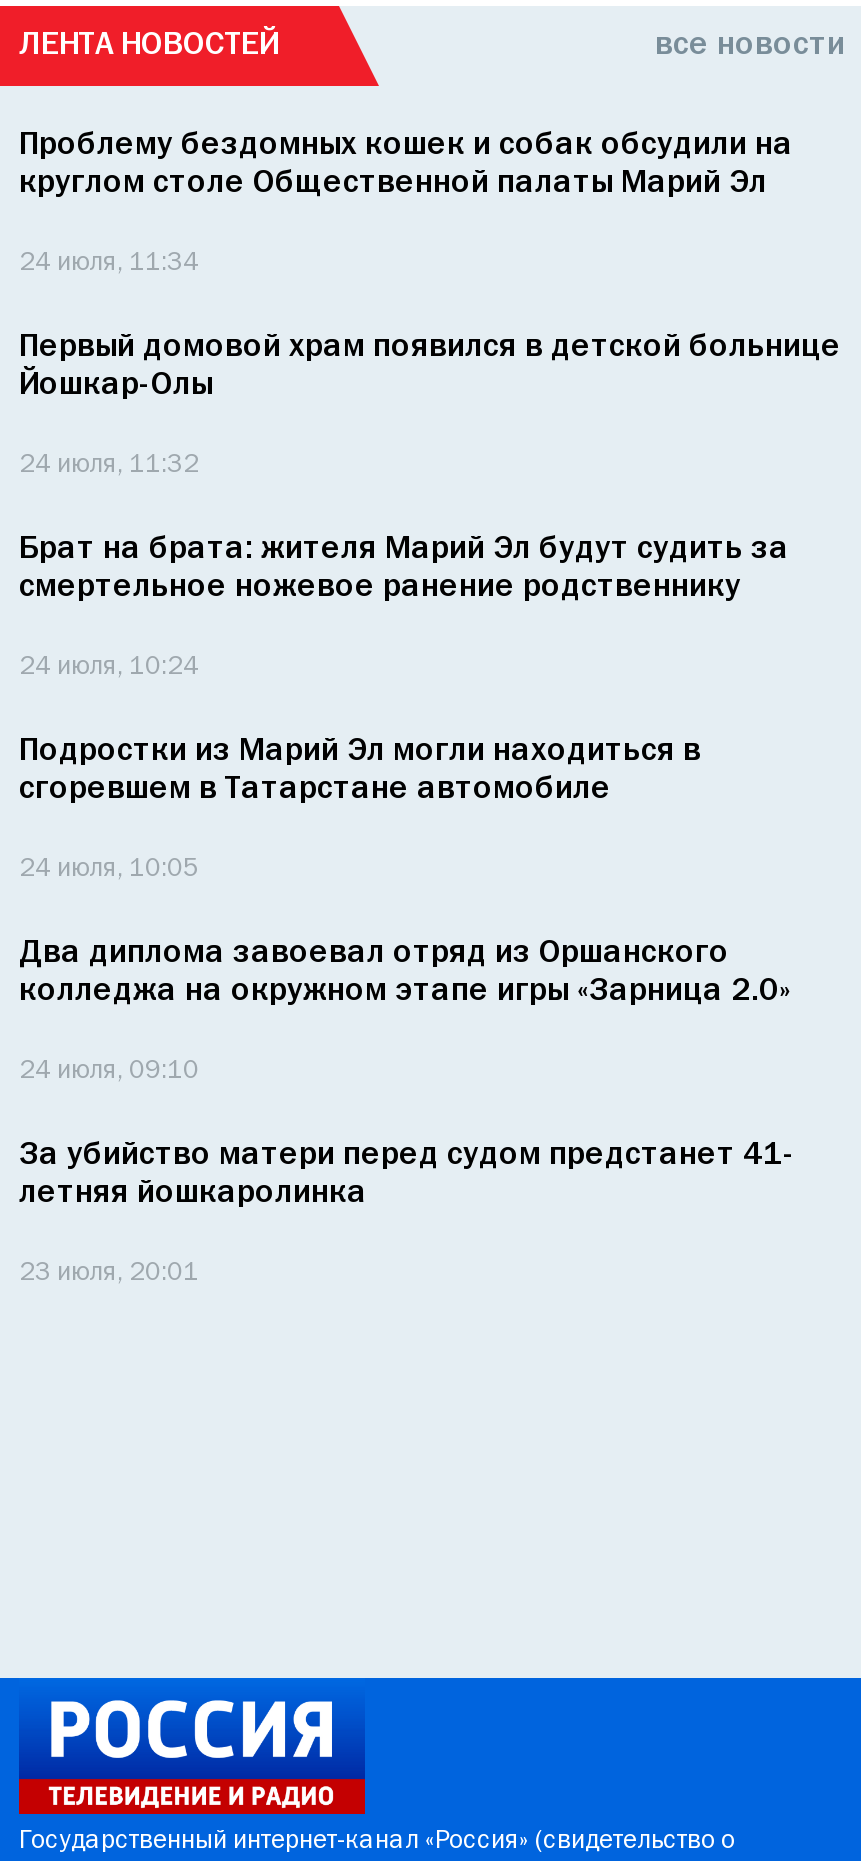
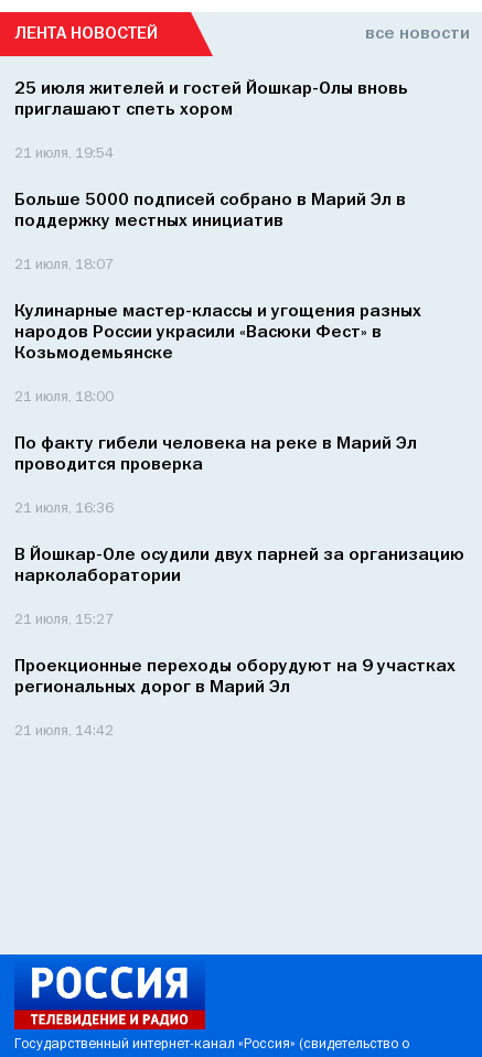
[19,132,793,198] Проблему бездомных кошек и собак обсудили на | круглом столе Общественной палаты Марий Эл -> [14,82,408,118] 25 июля жителей и гостей Йошкар-Олы вновь | приглашают спеть хором
[19,252,199,274] 24 июля, 11:34 -> [14,148,114,160] 21 июля, 19:54
[19,334,841,400] Первый домовой храм появился в детской больнице | Йошкар-Олы -> [14,193,406,229] Больше 5000 подписей собрано в Марий Эл в | поддержку местных инициатив
[19,454,199,476] 24 июля, 11:32 -> [14,259,114,271] 21 июля, 18:07
[19,536,789,602] Брат на брата: жителя Марий Эл будут судить за | смертельное ножевое ранение родственнику -> [14,304,421,362] Кулинарные мастер-классы и угощения разных | народов России украсили «Васюки Фест» в | Козьмодемьянске
[19,656,199,678] 24 июля, 10:24 -> [14,391,114,403] 21 июля, 18:00
[19,738,701,804] Подростки из Марий Эл могли находиться в | сгоревшем в Татарстане автомобиле -> [14,436,417,473] По факту гибели человека на реке в Марий Эл | проводится проверка
[19,858,199,880] 24 июля, 10:05 -> [14,503,114,515] 21 июля, 16:36
[19,940,791,1006] Два диплома завоевал отряд из Оршанского | колледжа на окружном этапе игры «Зарница 2.0» -> [14,548,464,584] В Йошкар-Оле осудили двух парней за организацию | нарколаборатории
[19,1060,199,1082] 24 июля, 09:10 -> [14,614,114,626] 21 июля, 15:27
[19,1142,795,1208] За убийство матери перед судом предстанет 41- | летняя йошкаролинка -> [14,659,456,695] Проекционные переходы оборудуют на 9 участках | региональных дорог в Марий Эл
[19,1262,199,1284] 23 июля, 20:01 -> [14,725,114,737] 21 июля, 14:42

